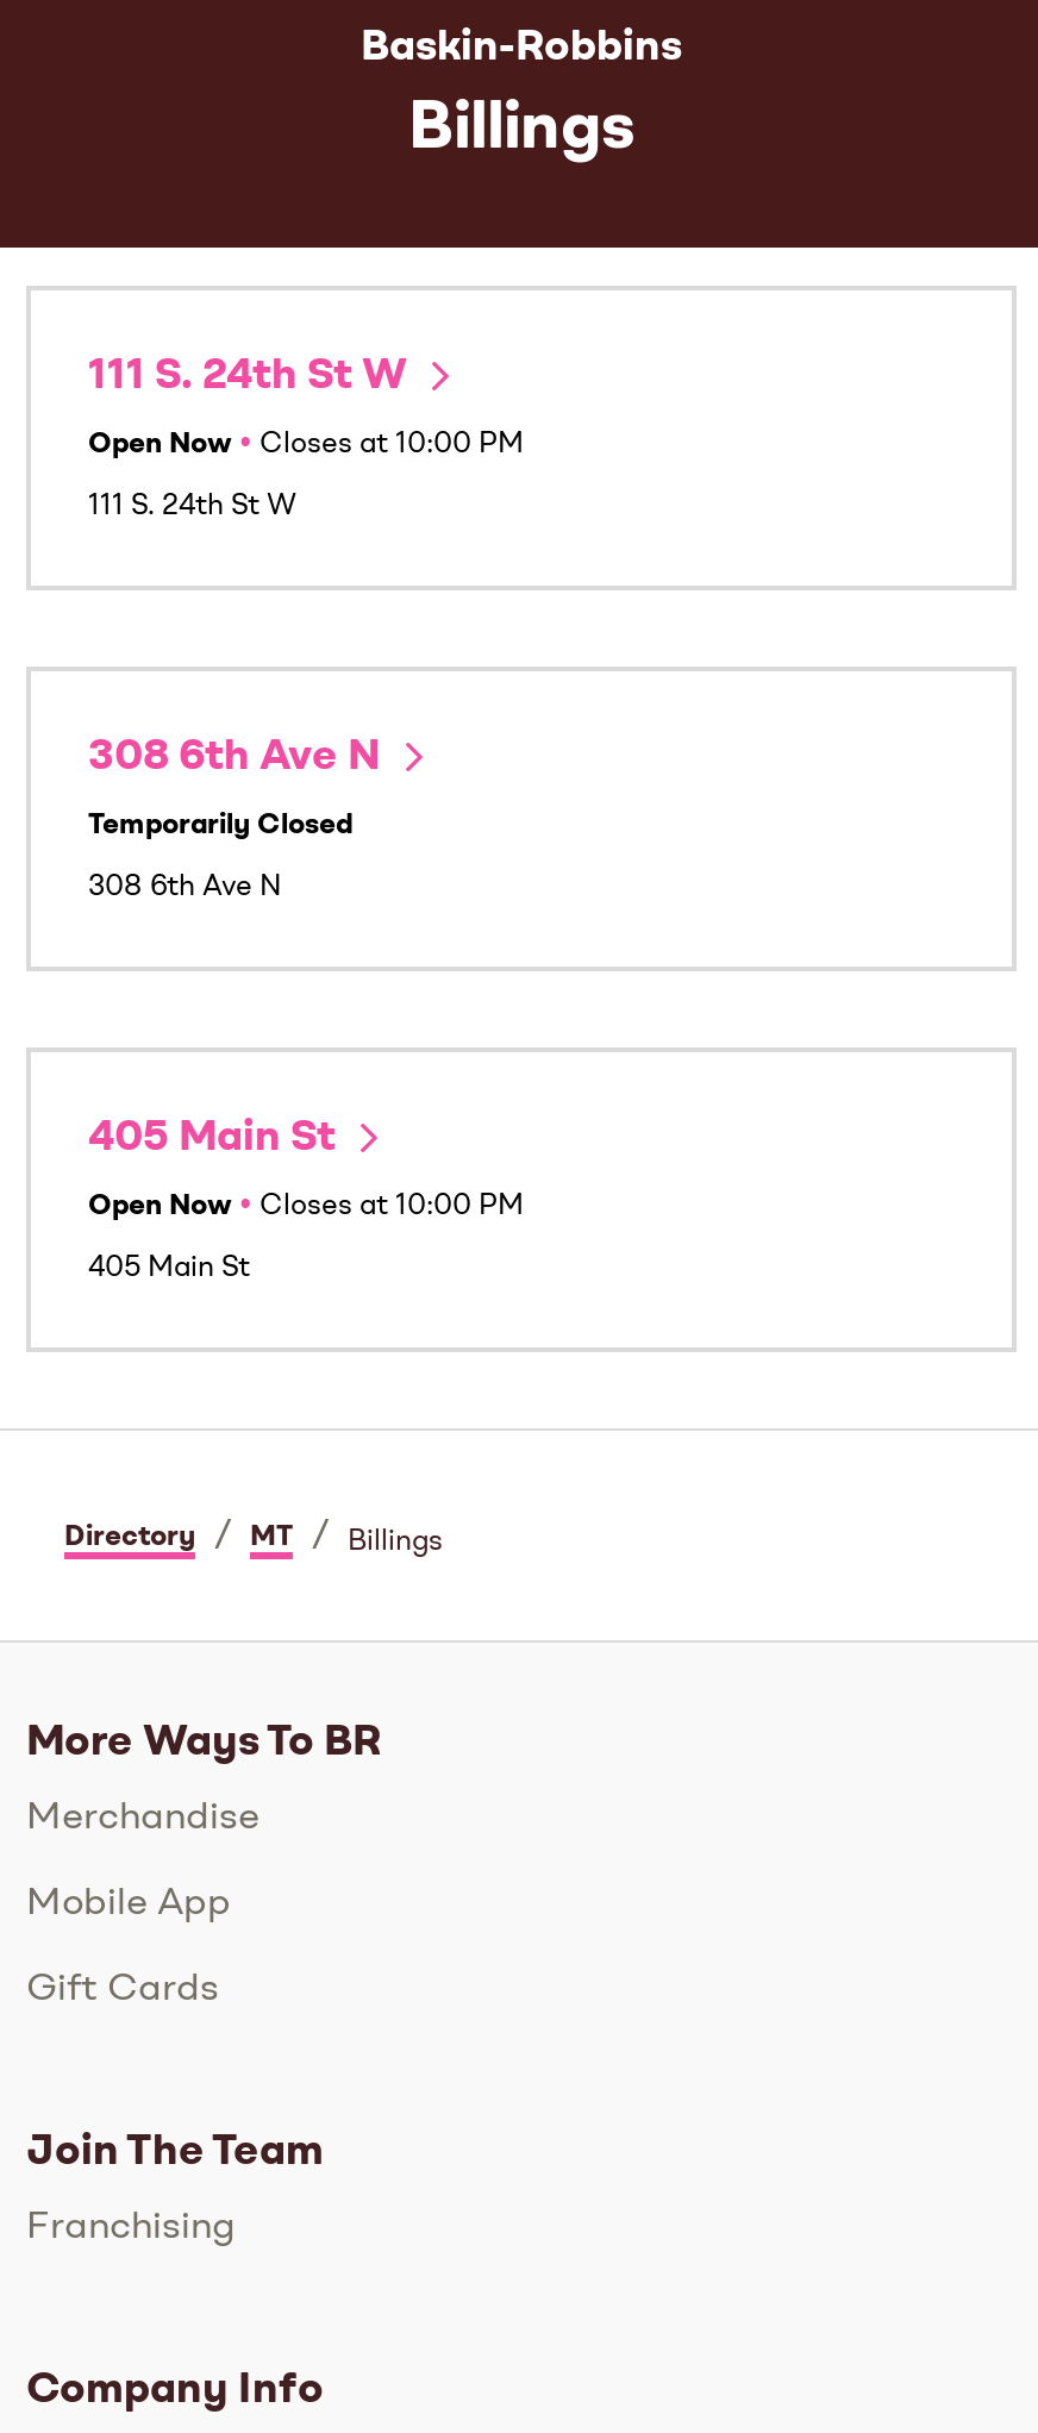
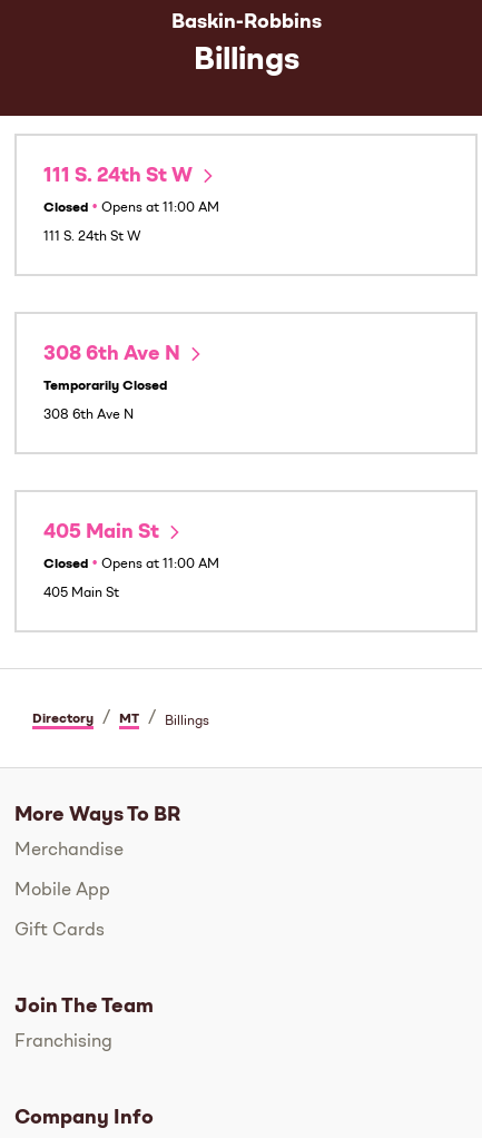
[88,430,524,459] Open Now • Closes at 10:00 PM -> [43,201,219,215] Closed • Opens at 11:00 AM
[88,1192,524,1221] Open Now • Closes at 10:00 PM -> [43,558,219,571] Closed • Opens at 11:00 AM

